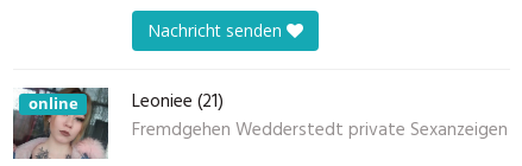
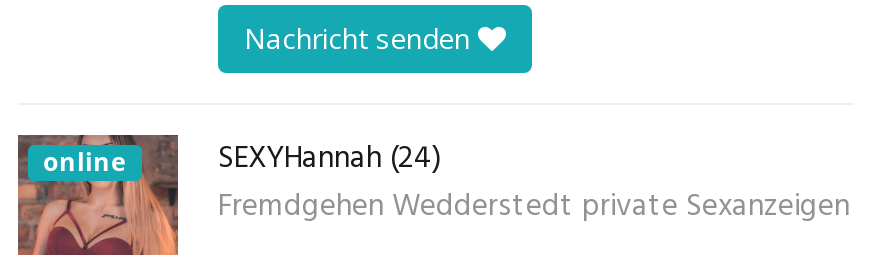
[12,87,224,159] [image] | Leoniee (21) -> [16,133,442,255] [image] | SEXYHannah (24)

